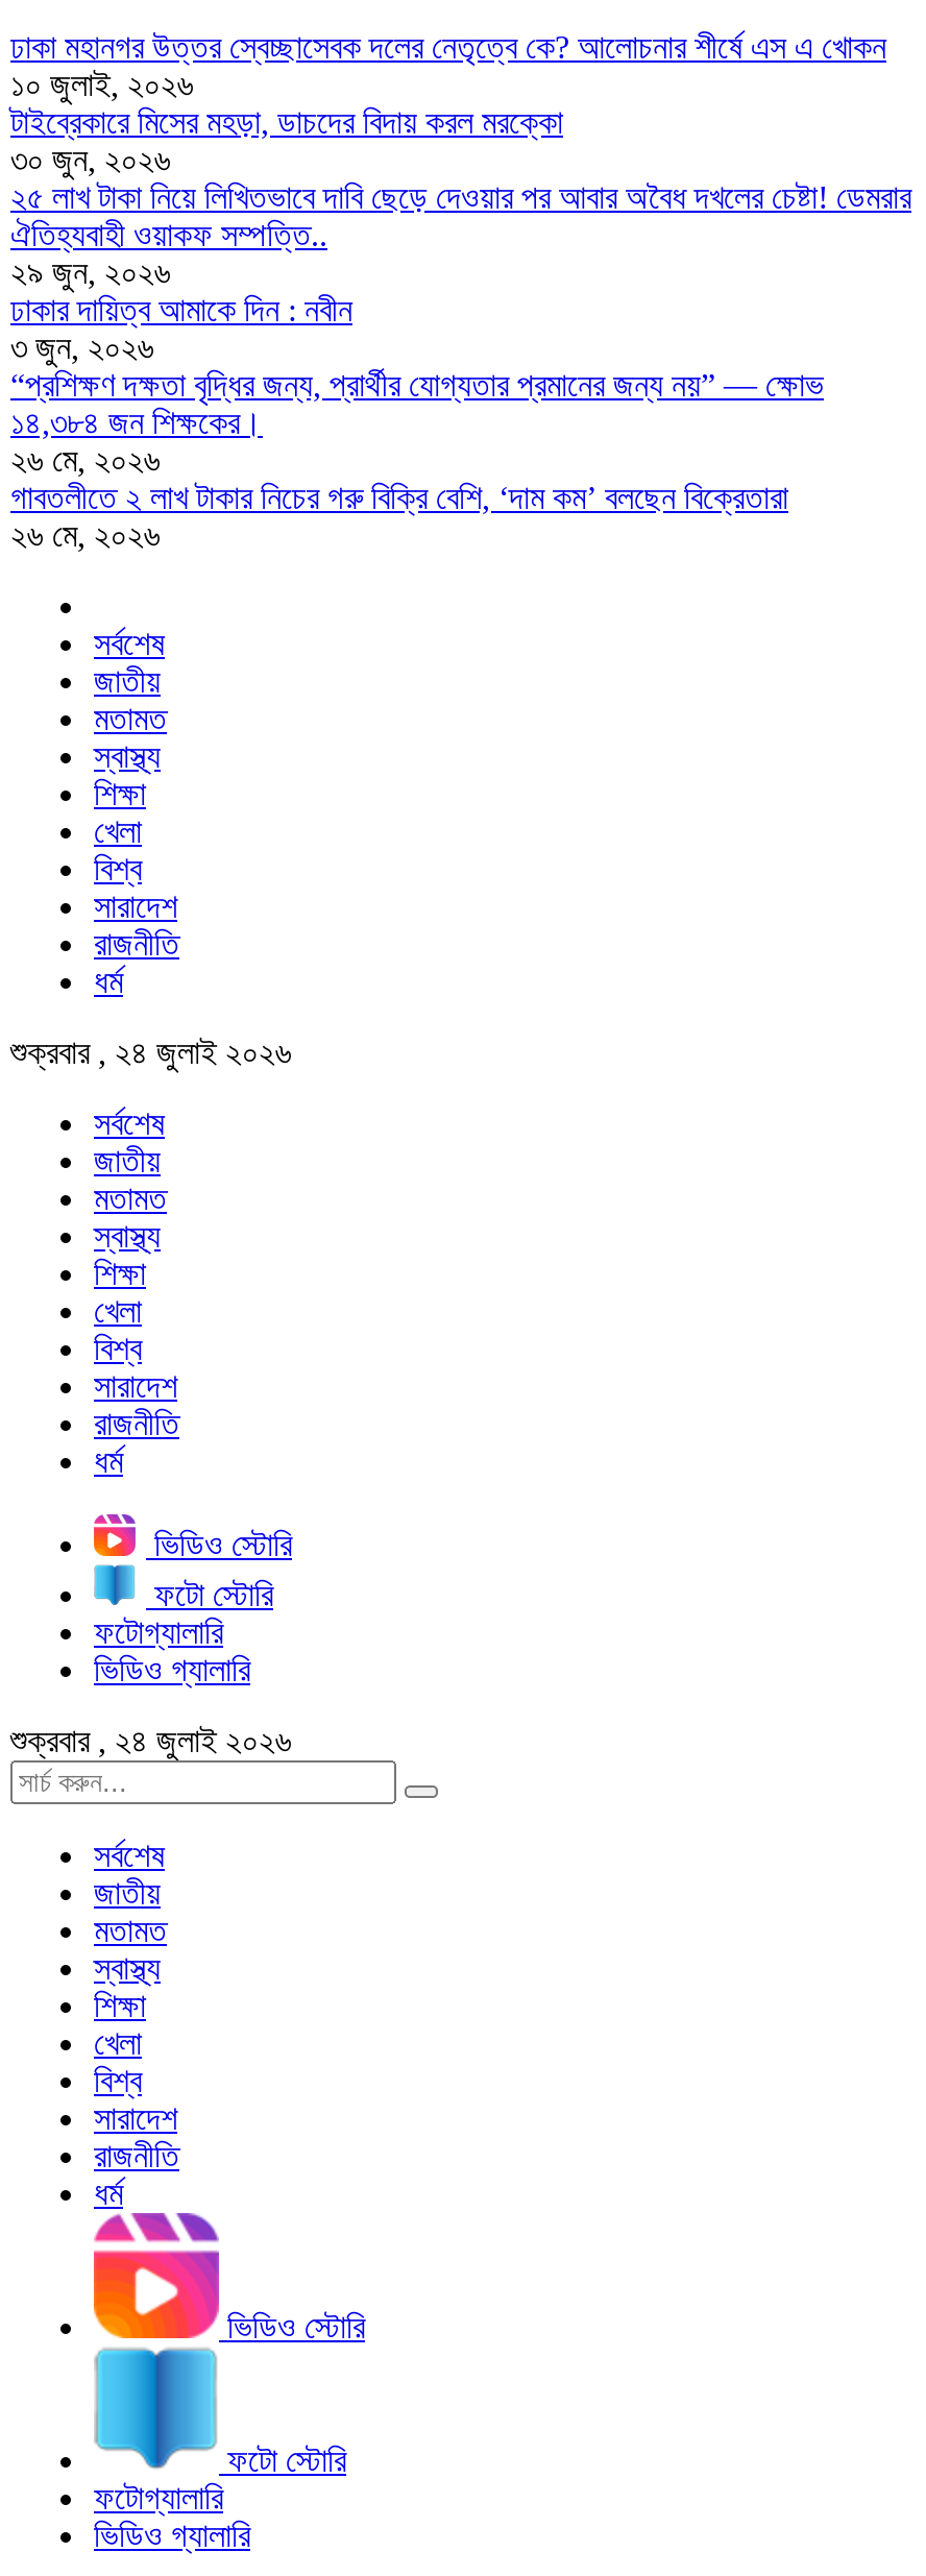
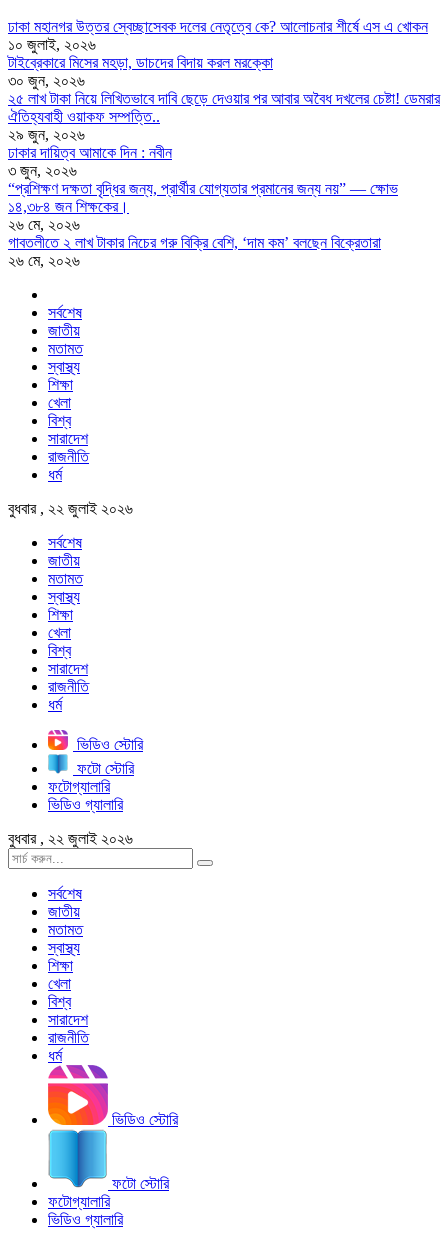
[10,1035,292,1070] শুক্রবার , ২৪ জুলাই ২০২৬ -> [8,500,133,517] বুধবার , ২২ জুলাই ২০২৬
[10,1723,292,1758] শুক্রবার , ২৪ জুলাই ২০২৬ -> [8,830,133,847] বুধবার , ২২ জুলাই ২০২৬

